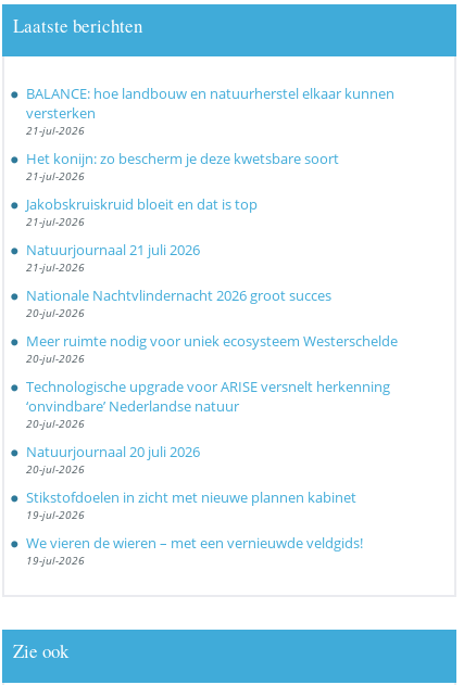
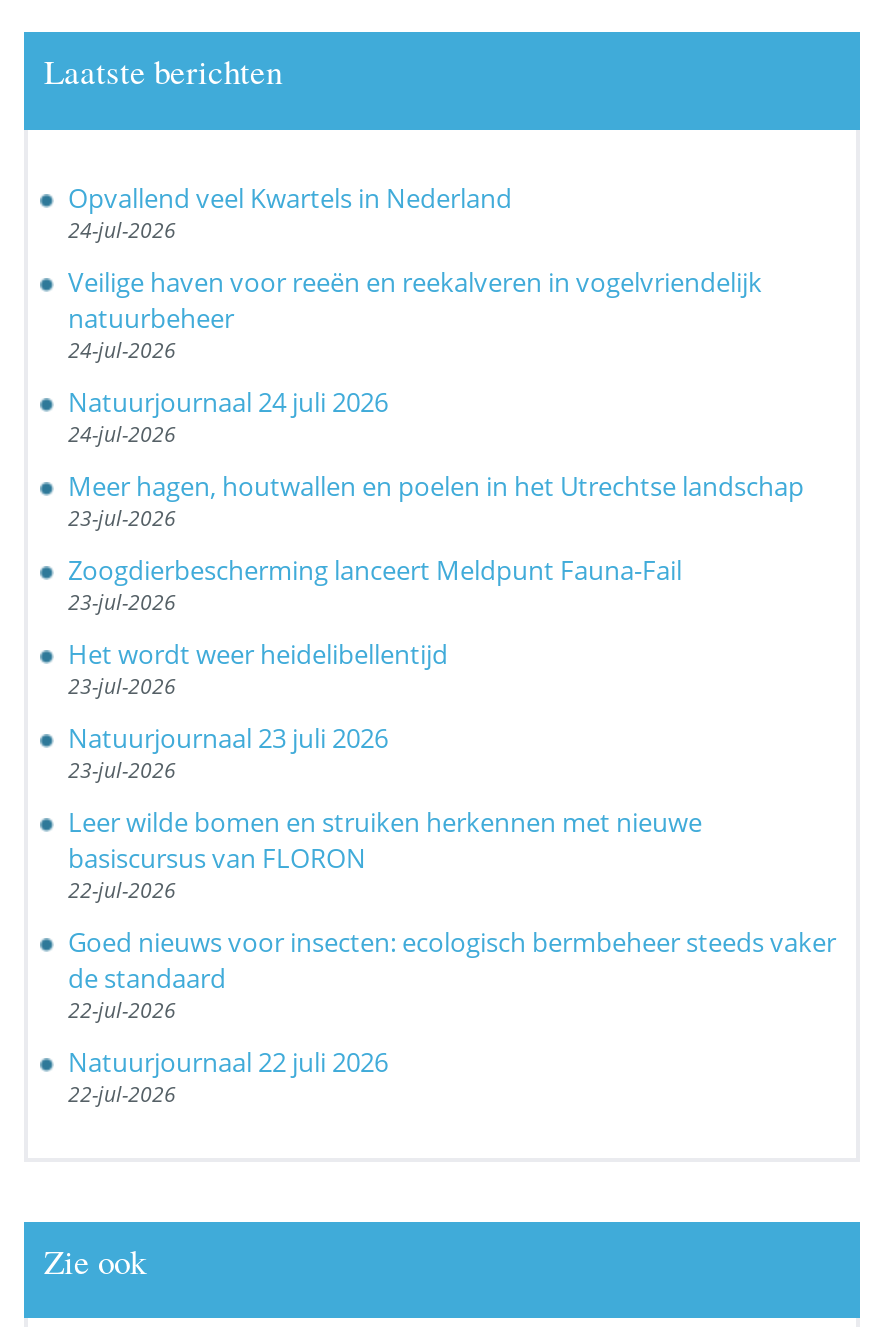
[26,84,394,138] BALANCE: hoe landbouw en natuurherstel elkaar kunnen | versterken | 21-jul-2026 -> [68,180,512,244] Opvallend veel Kwartels in Nederland | 24-jul-2026
[26,149,339,184] Het konijn: zo bescherm je deze kwetsbare soort | 21-jul-2026 -> [68,264,762,364] Veilige haven voor reeën en reekalveren in vogelvriendelijk | natuurbeheer | 24-jul-2026
[26,195,258,229] Jakobskruiskruid bloeit en dat is top | 21-jul-2026 -> [68,384,388,448] Natuurjournaal 24 juli 2026 | 24-jul-2026
[26,240,200,275] Natuurjournaal 21 juli 2026 | 21-jul-2026 -> [68,468,804,532] Meer hagen, houtwallen en poelen in het Utrechtse landschap | 23-jul-2026
[26,286,331,321] Nationale Nachtvlindernacht 2026 groot succes | 20-jul-2026 -> [68,552,682,616] Zoogdierbescherming lanceert Meldpunt Fauna-Fail | 23-jul-2026
[26,332,398,366] Meer ruimte nodig voor uniek ecosysteem Westerschelde | 20-jul-2026 -> [68,636,448,700] Het wordt weer heidelibellentijd | 23-jul-2026
[26,377,390,431] Technologische upgrade voor ARISE versnelt herkenning | ‘onvindbare’ Nederlandse natuur | 20-jul-2026 -> [68,720,388,784] Natuurjournaal 23 juli 2026 | 23-jul-2026
[26,442,200,477] Natuurjournaal 20 juli 2026 | 20-jul-2026 -> [68,804,702,904] Leer wilde bomen en struiken herkennen met nieuwe | basiscursus van FLORON | 22-jul-2026
[26,488,356,523] Stikstofdoelen in zicht met nieuwe plannen kabinet | 19-jul-2026 -> [68,924,836,1024] Goed nieuws voor insecten: ecologisch bermbeheer steeds vaker | de standaard | 22-jul-2026
[26,533,363,568] We vieren de wieren – met een vernieuwde veldgids! | 19-jul-2026 -> [68,1044,388,1108] Natuurjournaal 22 juli 2026 | 22-jul-2026

